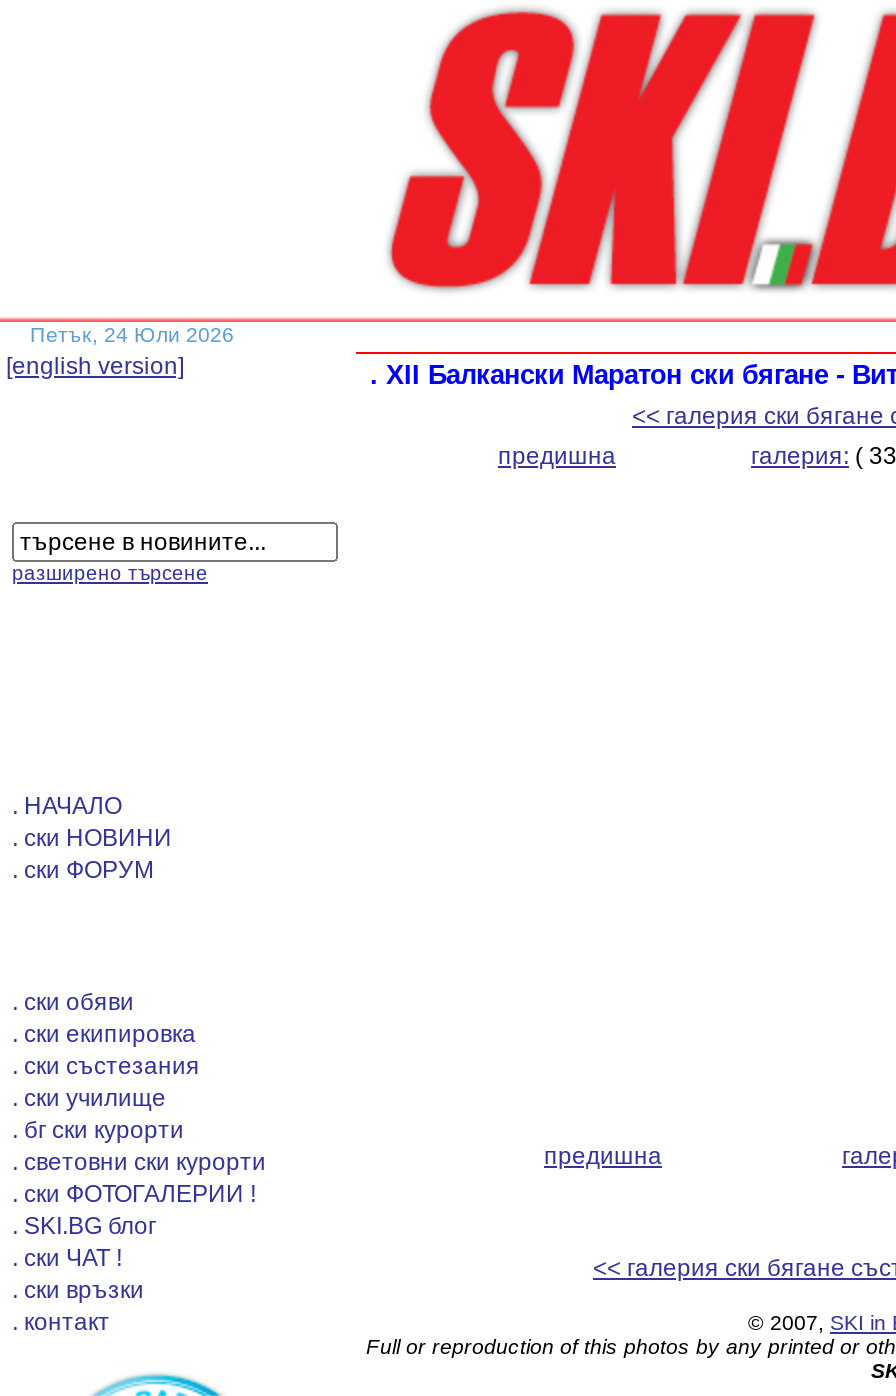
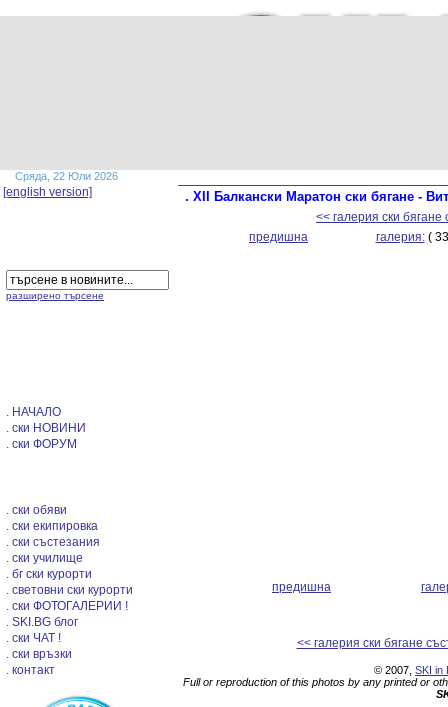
[6,12,890,322] [image] -> none
[0,322,234,346] Петък, 24 Юли 2026 -> [0,170,118,182] Сряда, 22 Юли 2026

